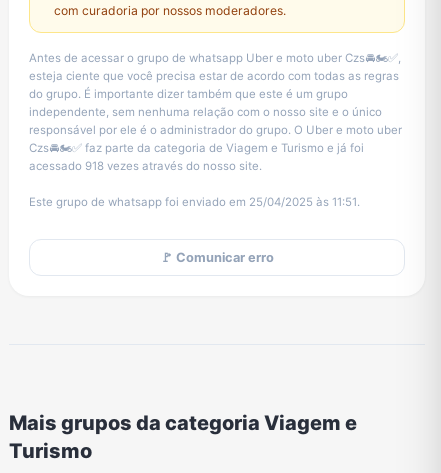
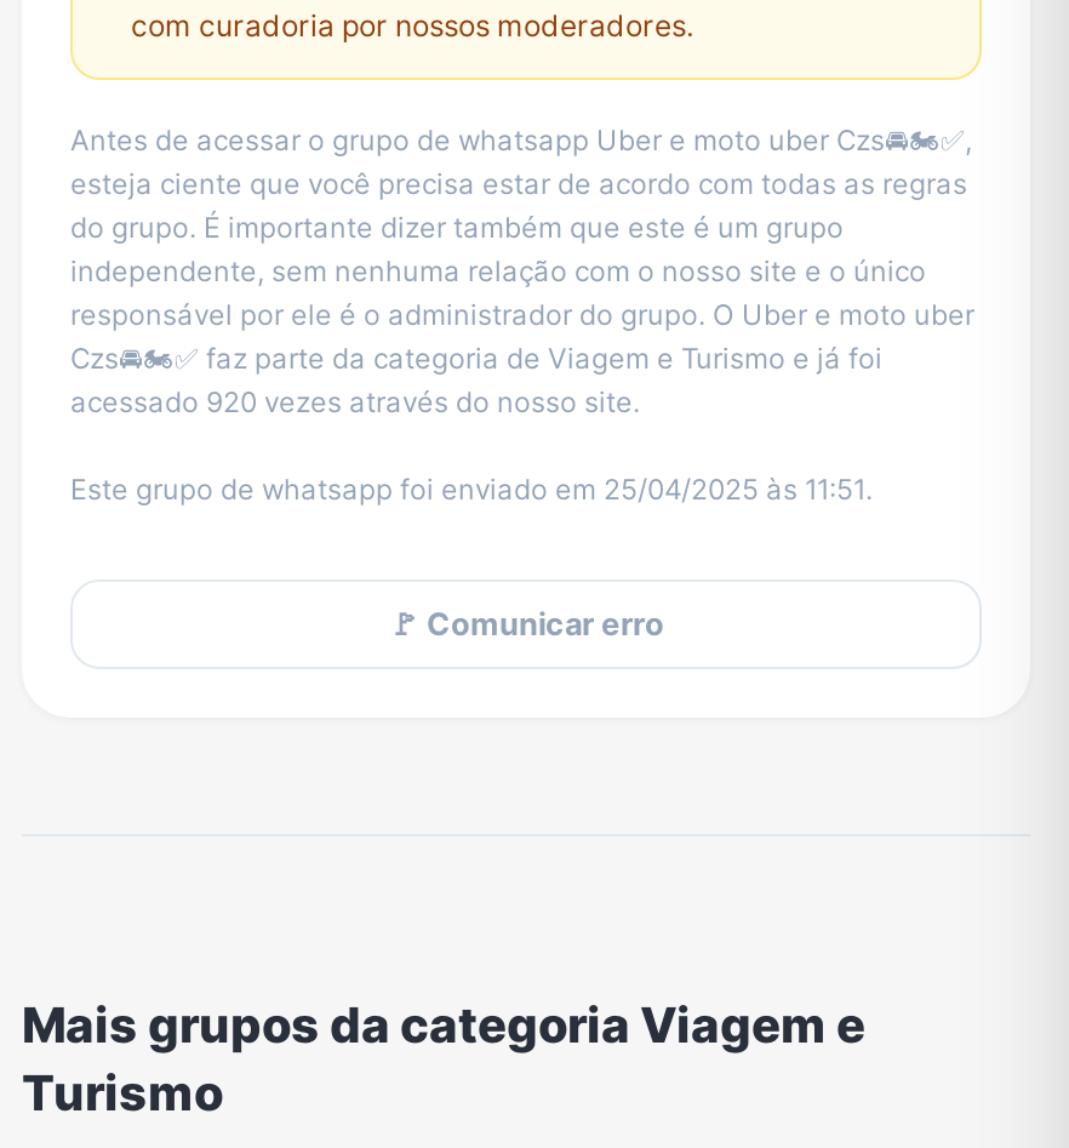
[29,159,262,173] acessado 918 vezes através do nosso site. -> [70,386,640,420] acessado 920 vezes através do nosso site.

